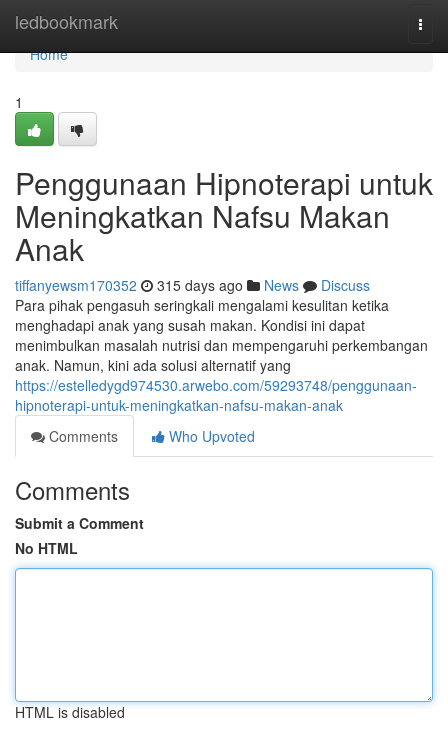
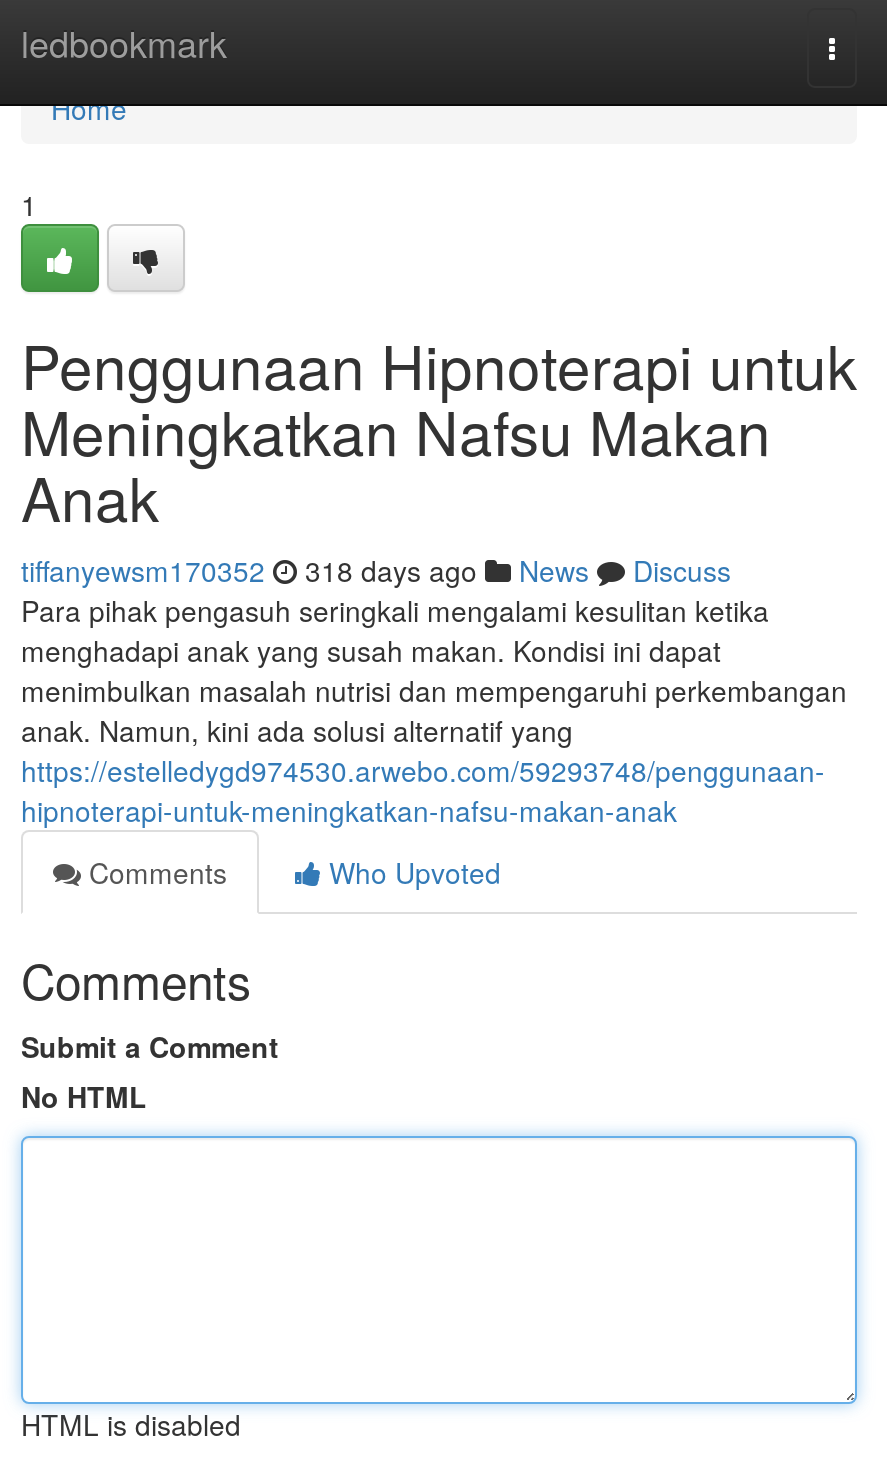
[15,275,370,295] tiffanyewsm170352 315 days ago News Discuss -> [21,550,731,590] tiffanyewsm170352 318 days ago News Discuss

